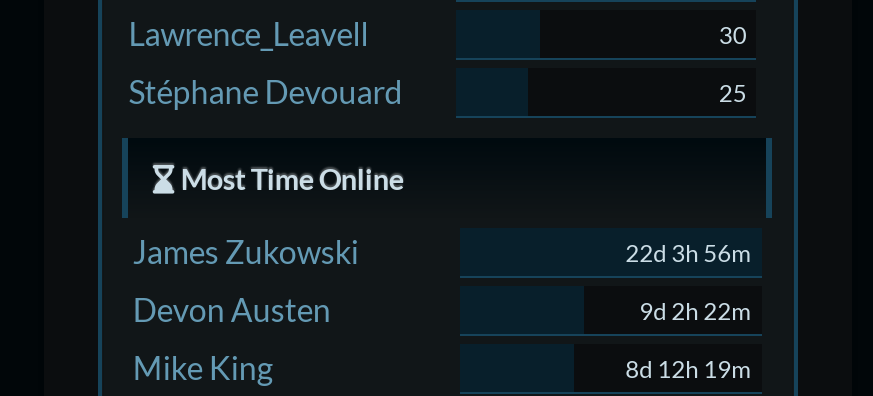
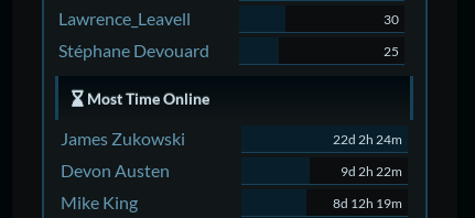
[625,238,751,268] 22d 3h 56m -> [332,131,402,148] 22d 2h 24m

